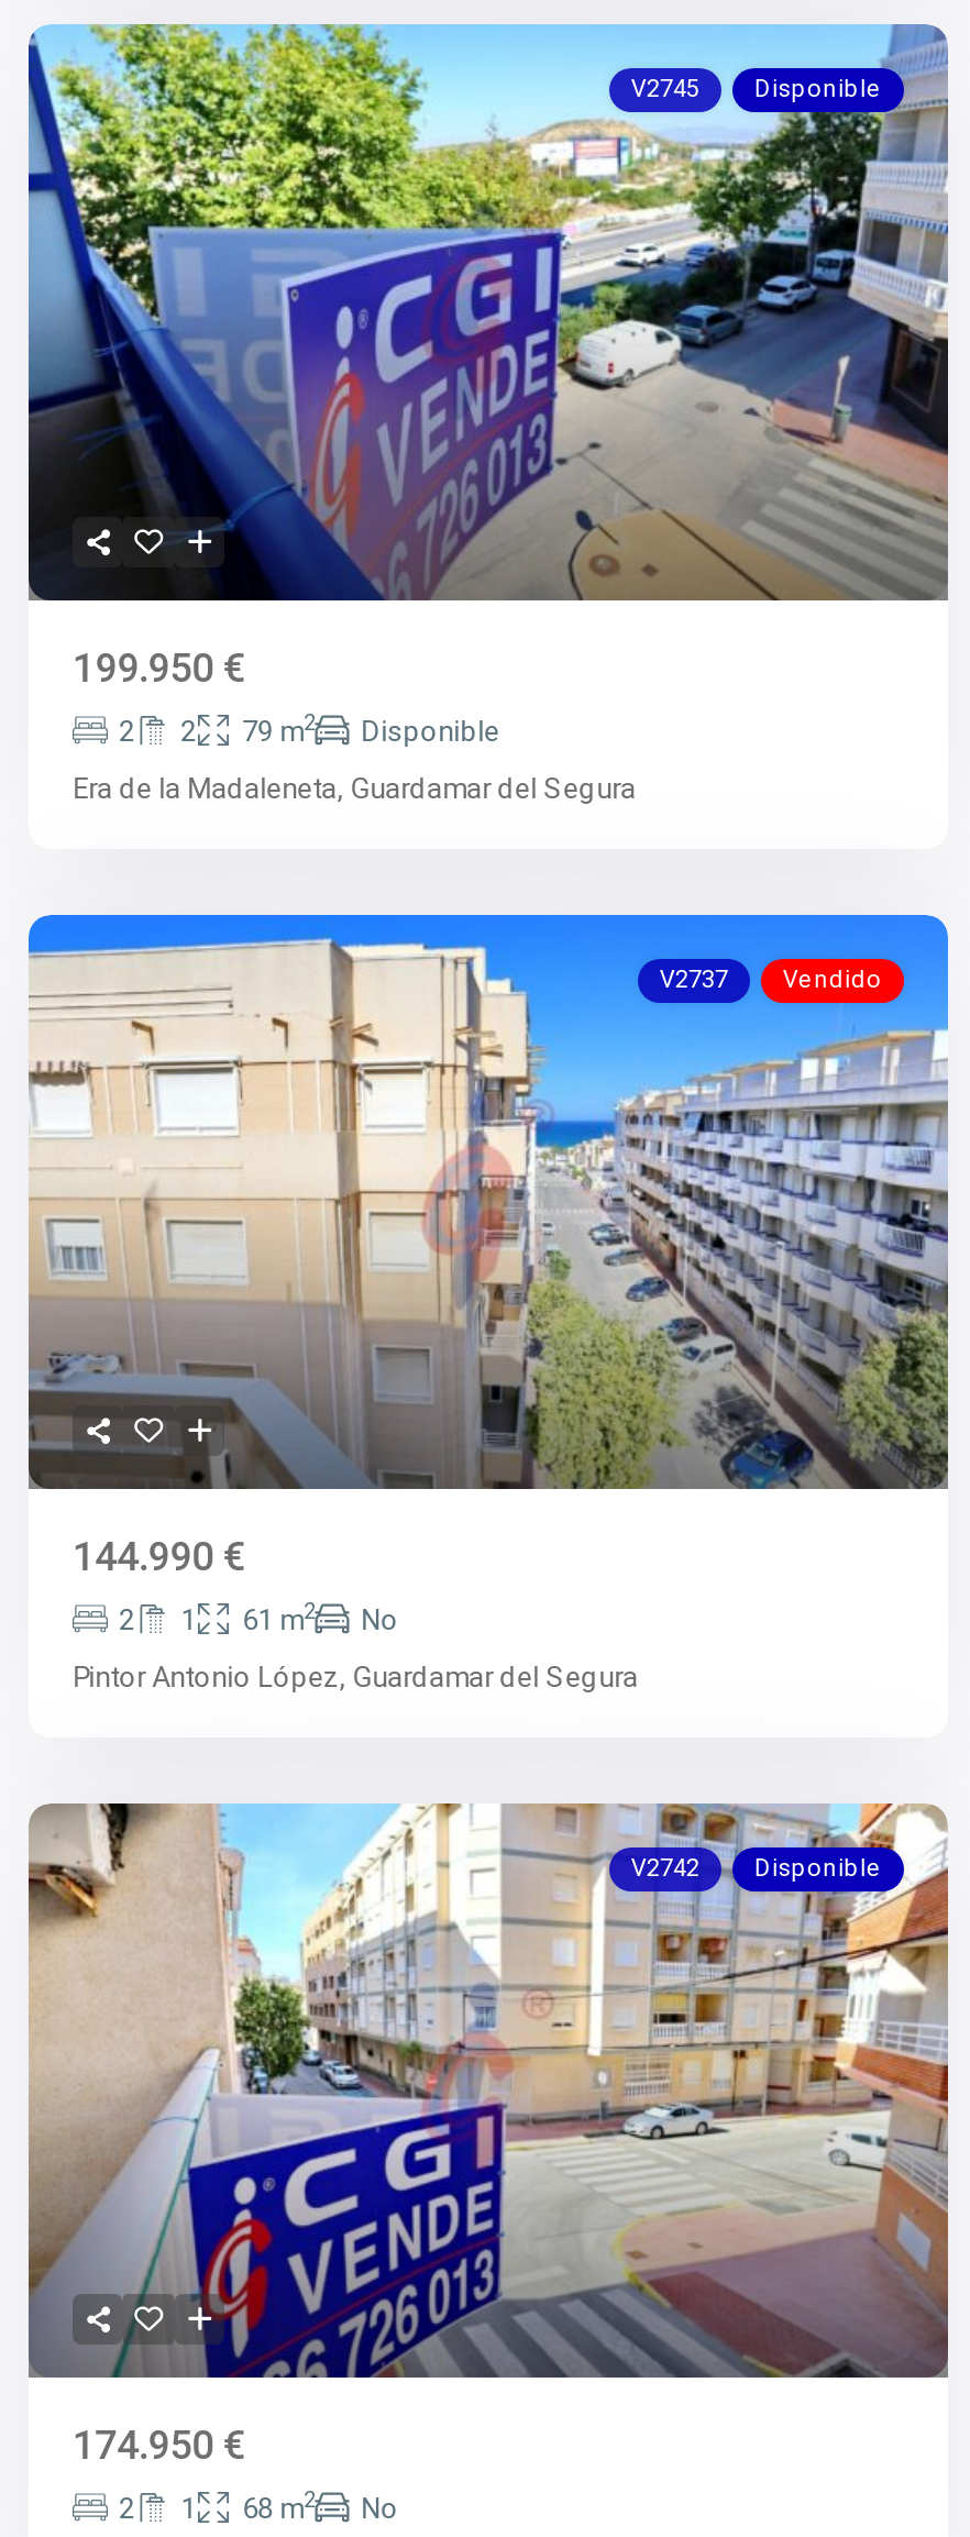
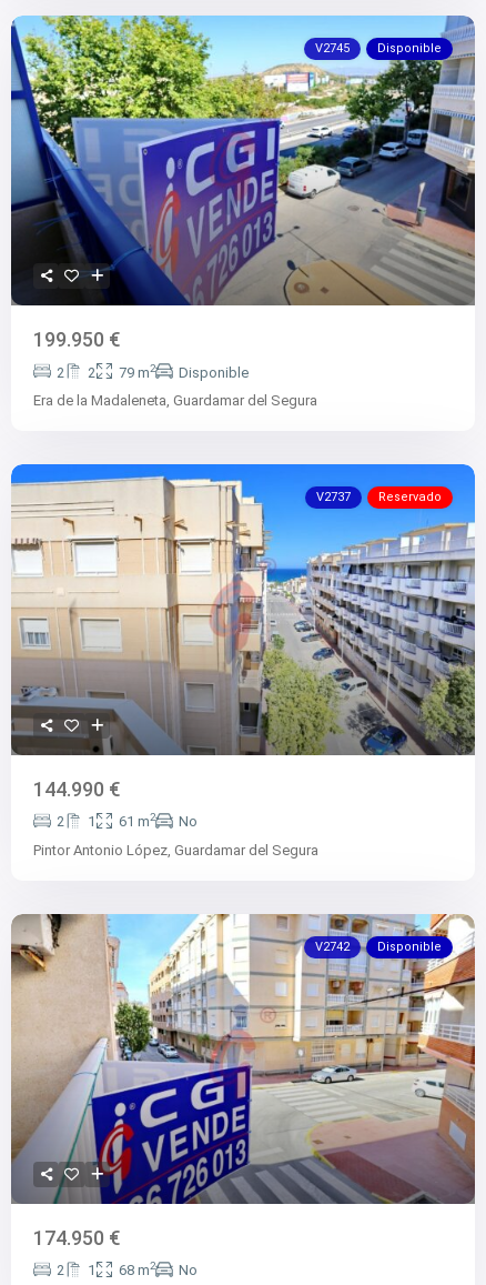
[783,964,882,993] Vendido -> [378,490,442,505] Reservado

